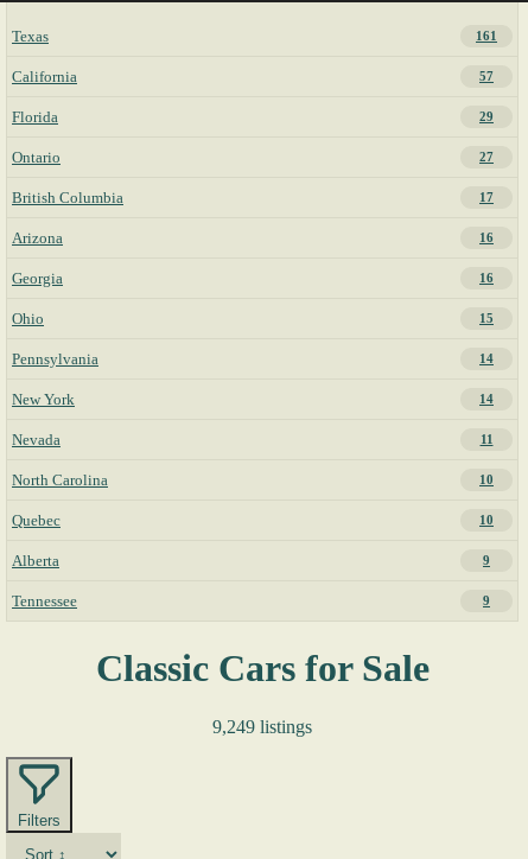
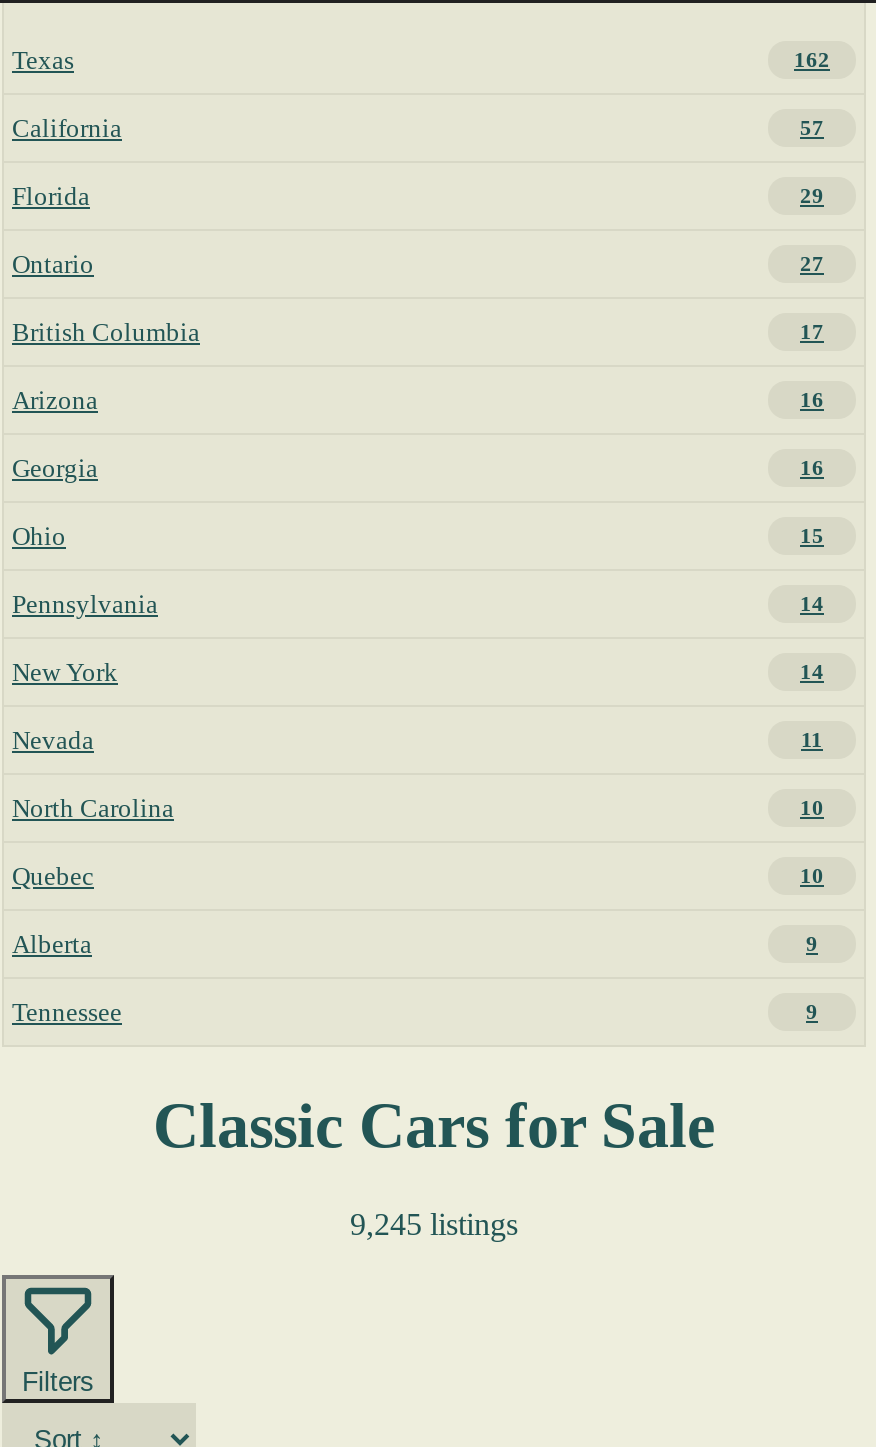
[476,28,497,43] 161 -> [794,47,830,71] 162
[212,717,312,737] 9,249 listings -> [350,1207,518,1241] 9,245 listings

